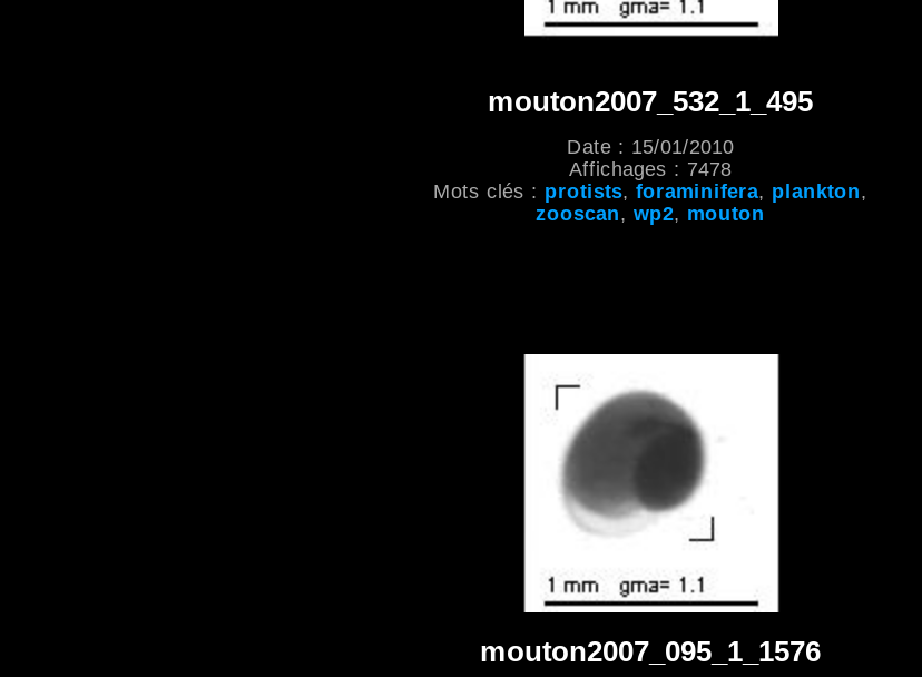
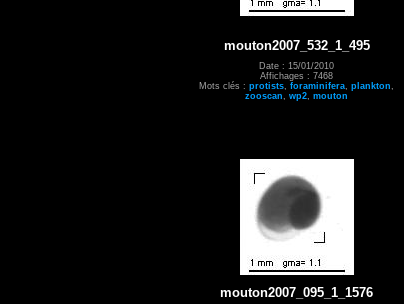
[569,157,732,180] Affichages : 7478 -> [260,71,333,81] Affichages : 7468

